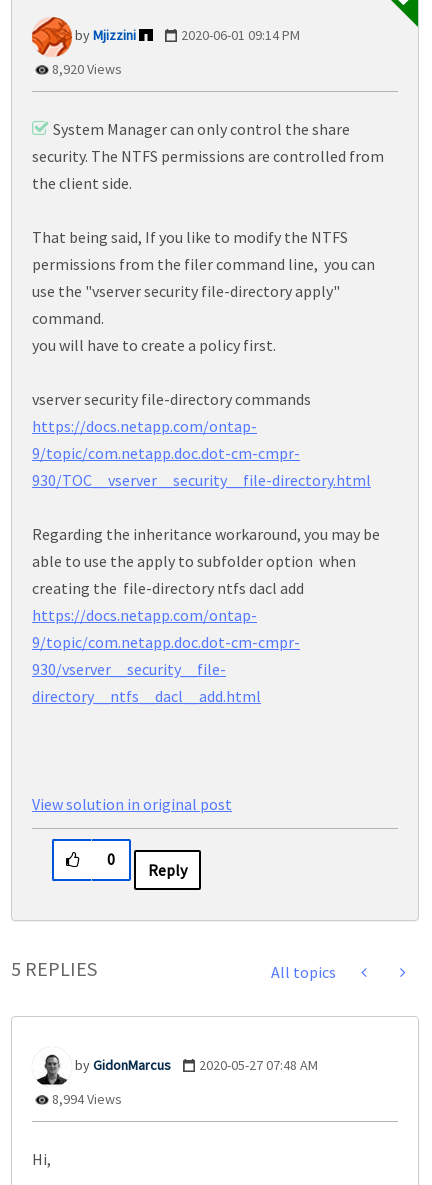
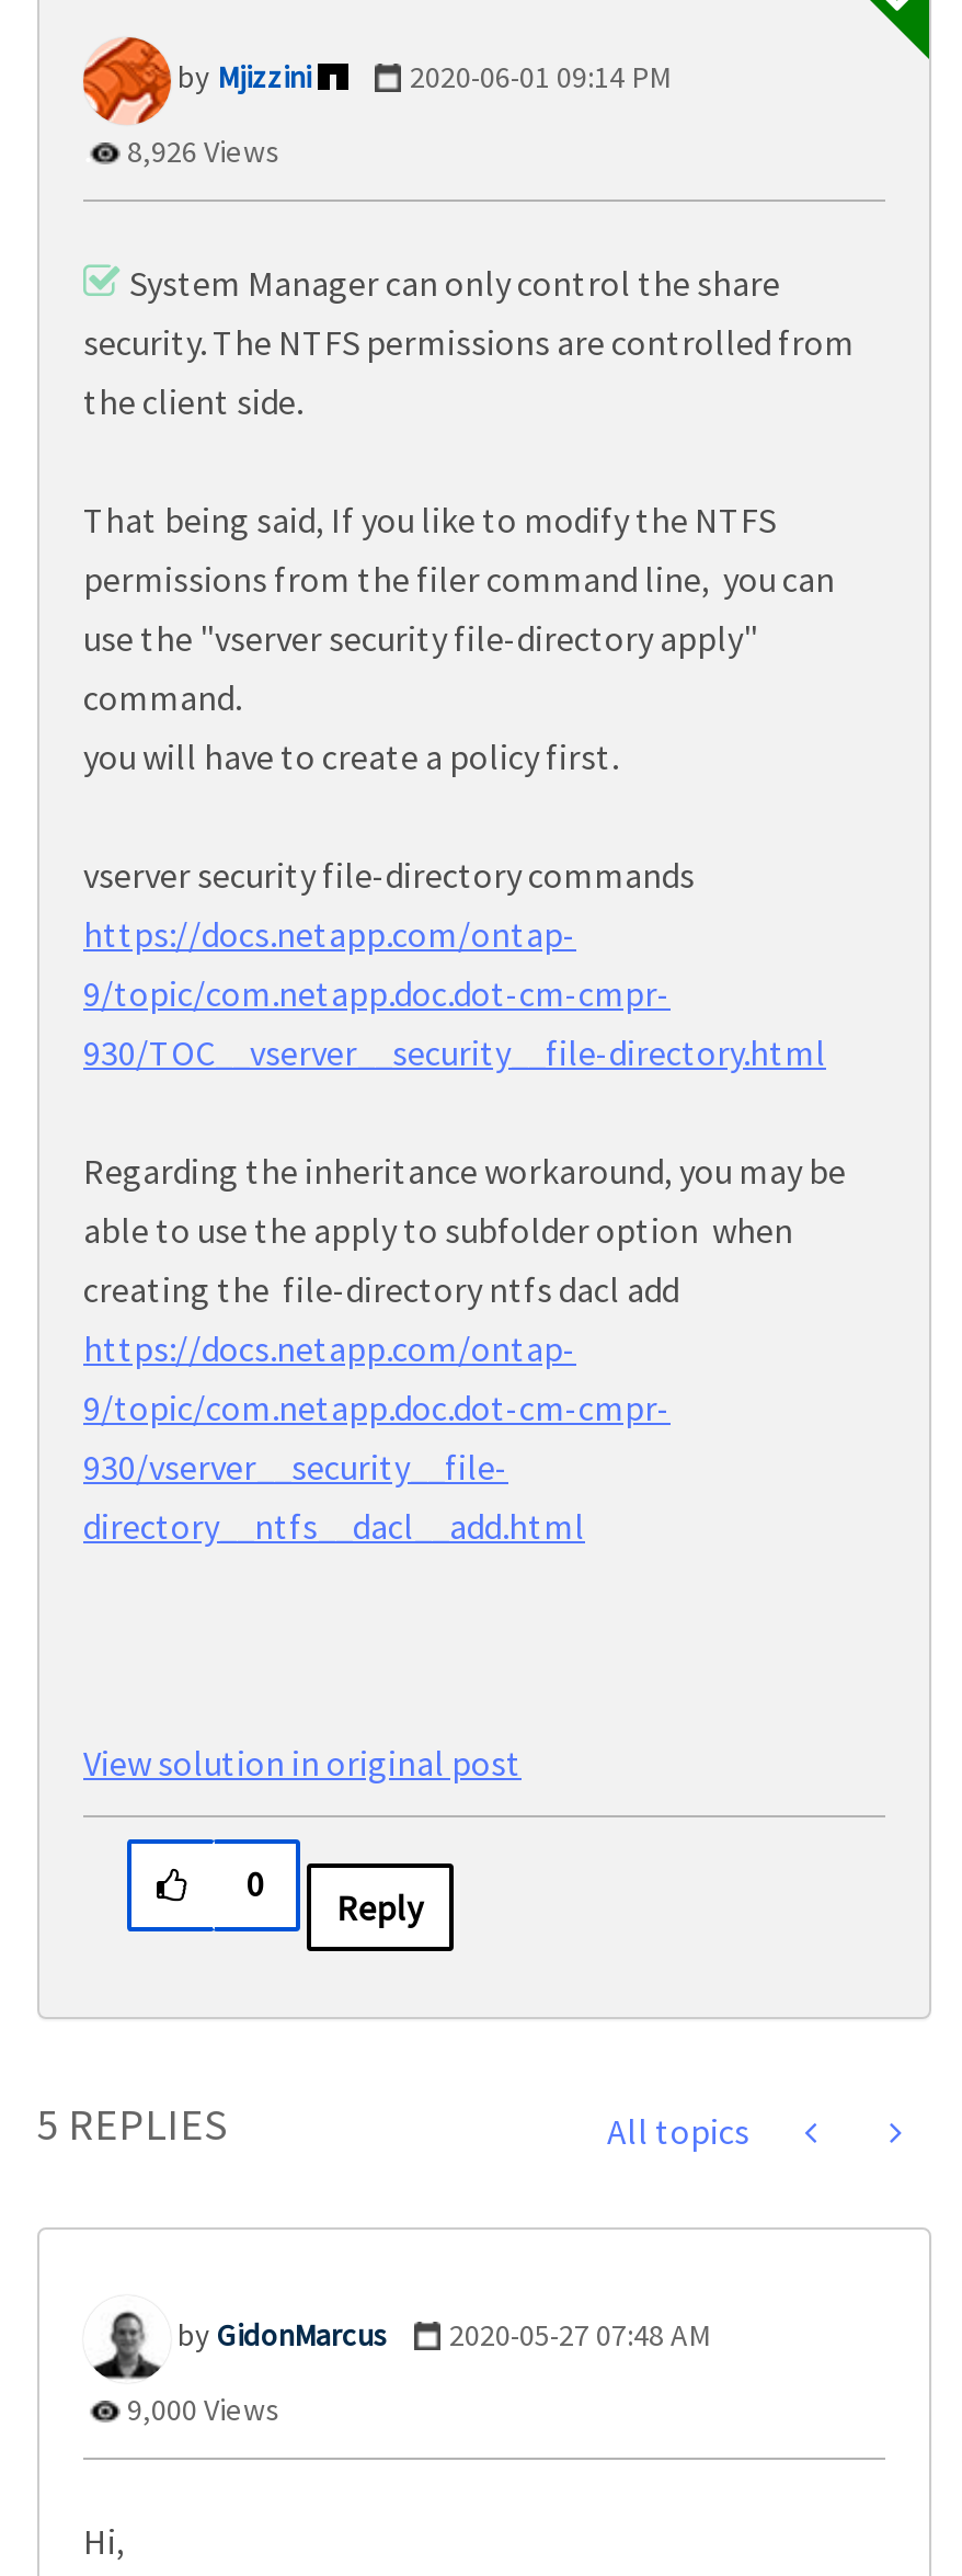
[49,60,122,78] 8,920 Views -> [121,131,280,170] 8,926 Views
[49,1090,122,1108] 8,994 Views -> [121,2389,280,2428] 9,000 Views

